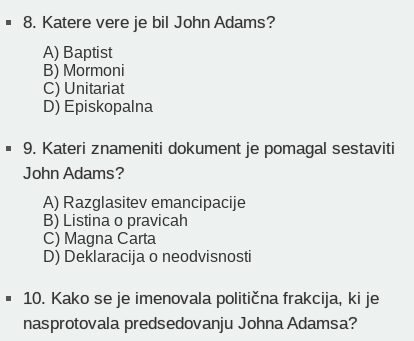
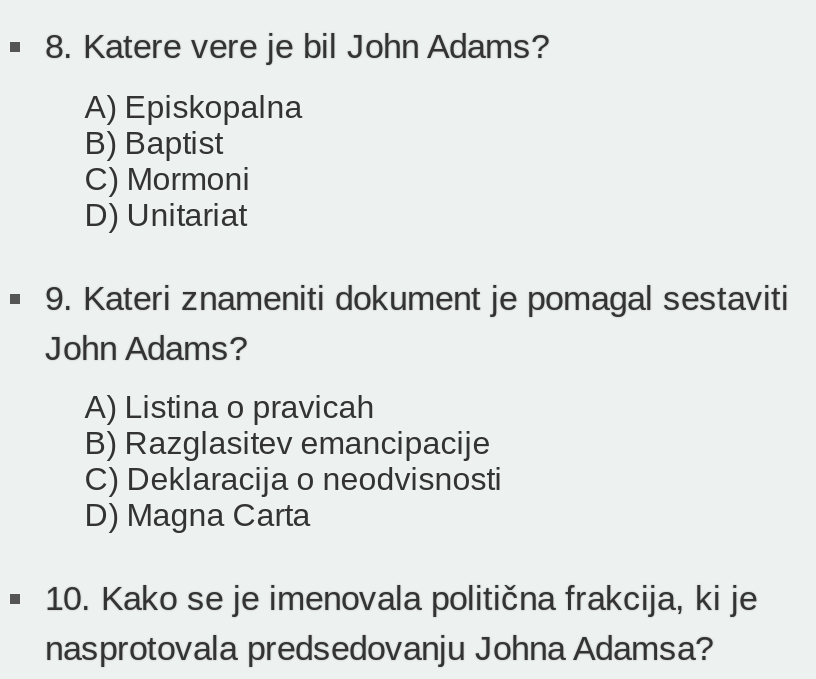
[43,44,112,61] A) Baptist -> [85,89,303,123] A) Episkopalna
[43,62,125,79] B) Mormoni -> [85,125,223,159] B) Baptist
[43,80,124,97] C) Unitariat -> [85,161,251,195] C) Mormoni
[43,98,153,115] D) Episkopalna -> [85,197,247,231] D) Unitariat
[43,194,252,265] A) Razglasitev emancipacije | B) Listina o pravicah | C) Magna Carta | D) Deklaracija o neodvisnosti -> [85,390,503,532] A) Listina o pravicah | B) Razglasitev emancipacije | C) Deklaracija o neodvisnosti | D) Magna Carta

